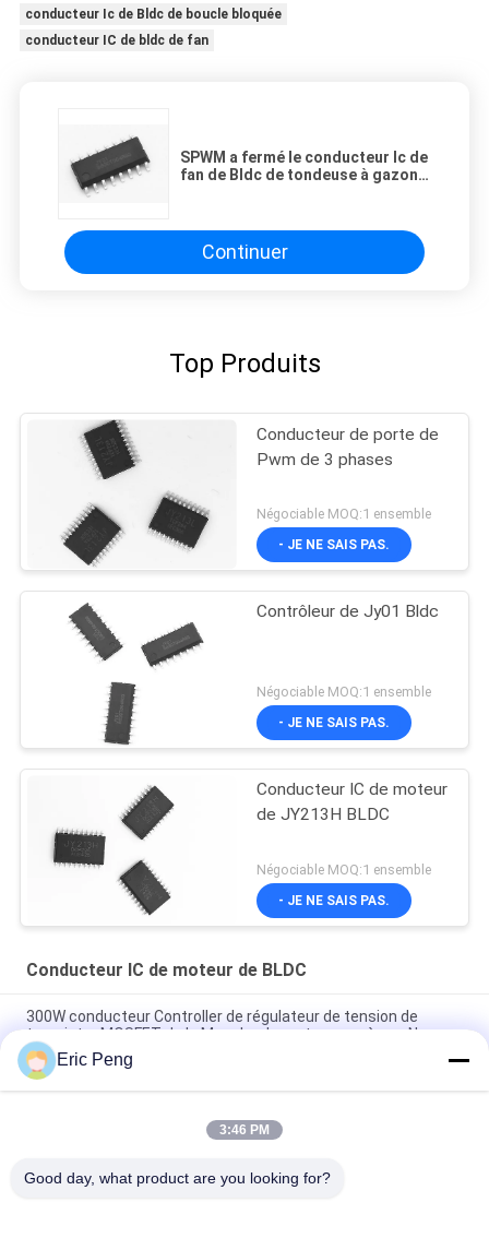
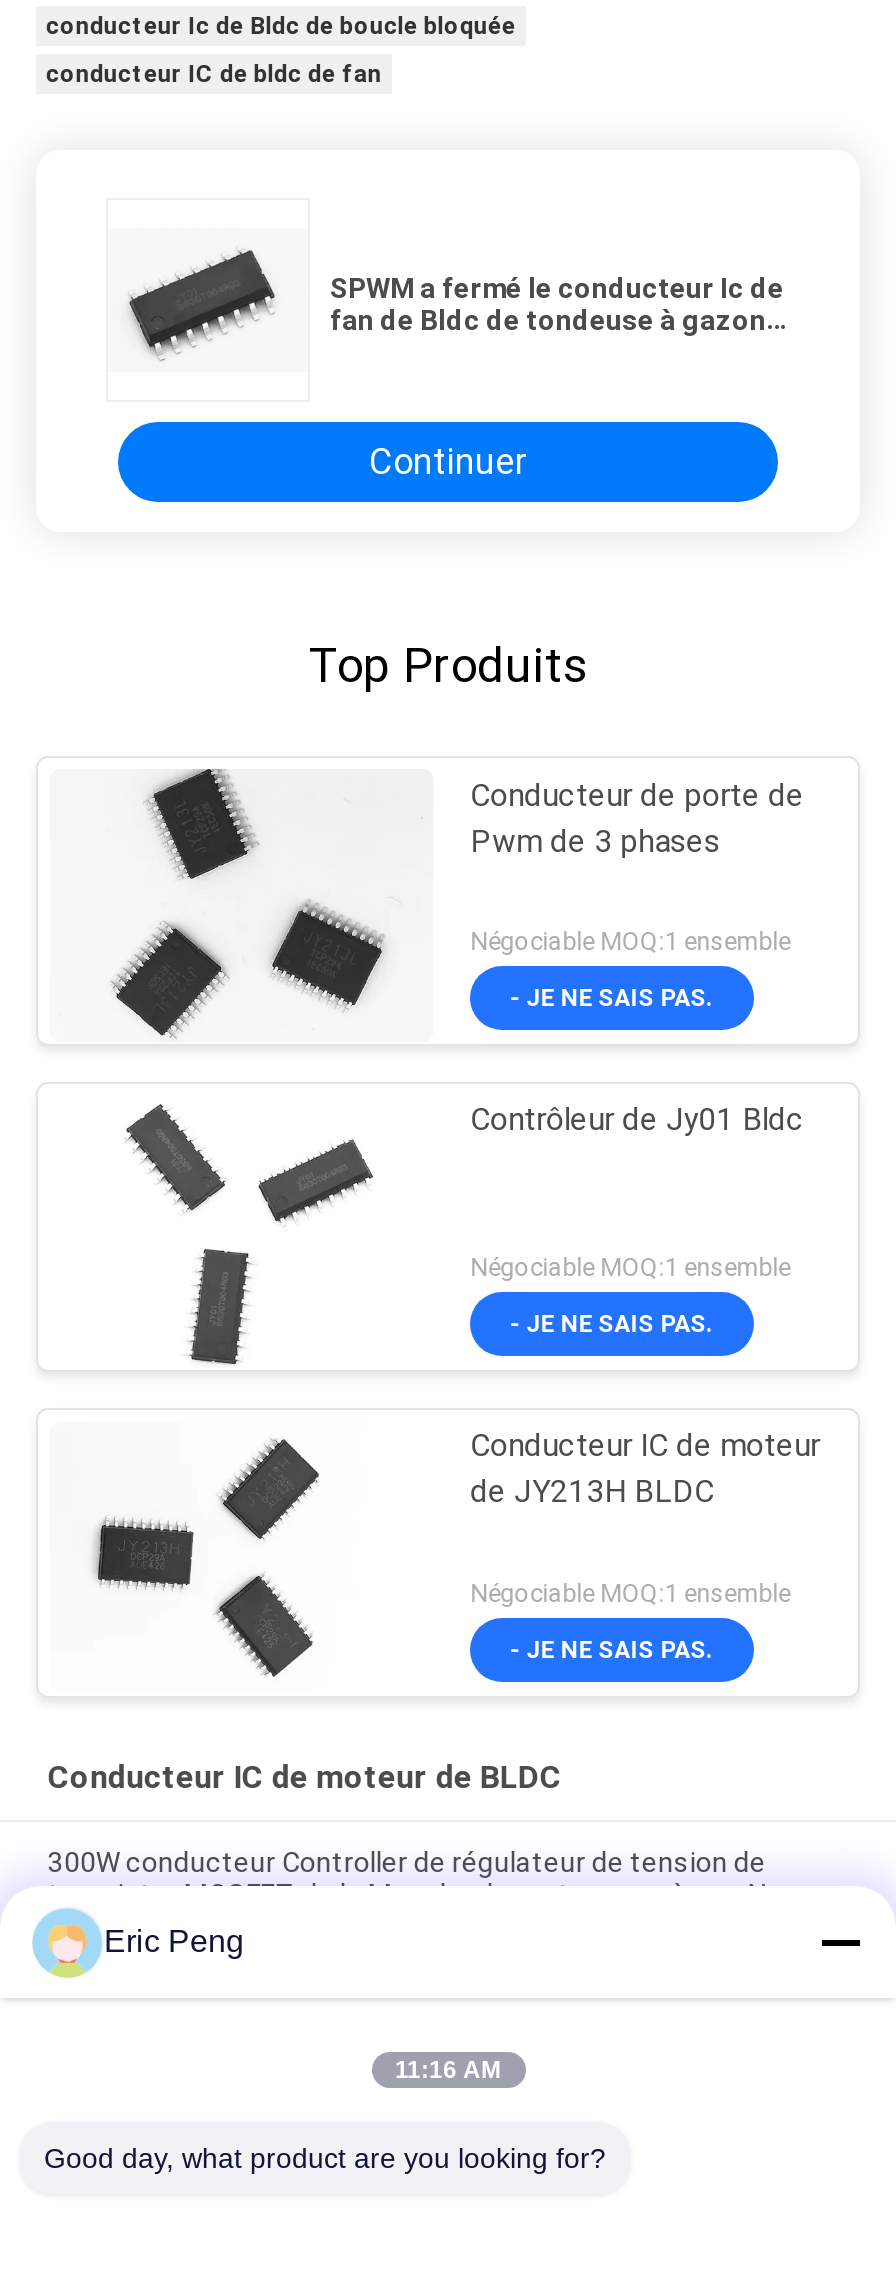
[219,1122,270,1138] 3:46 PM -> [395,2056,501,2084] 11:16 AM

